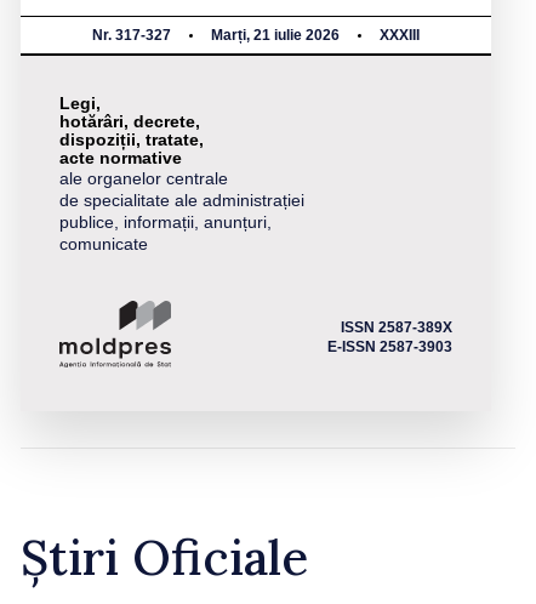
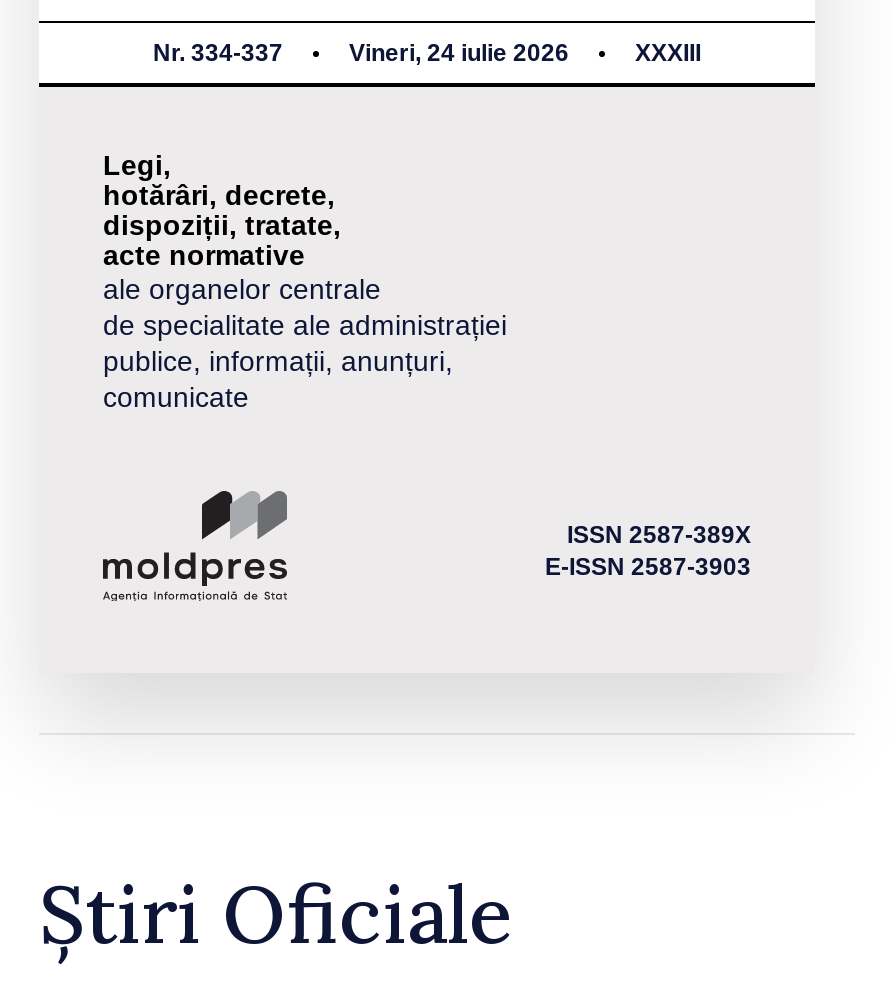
[92,27,340,44] Nr. 317-327 | Marți, 21 iulie 2026 -> [153,40,569,68] Nr. 334-337 | Vineri, 24 iulie 2026

